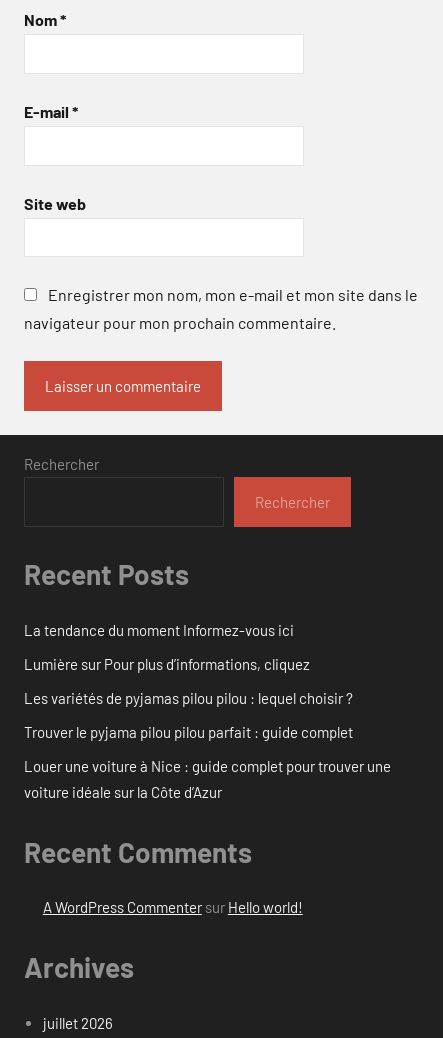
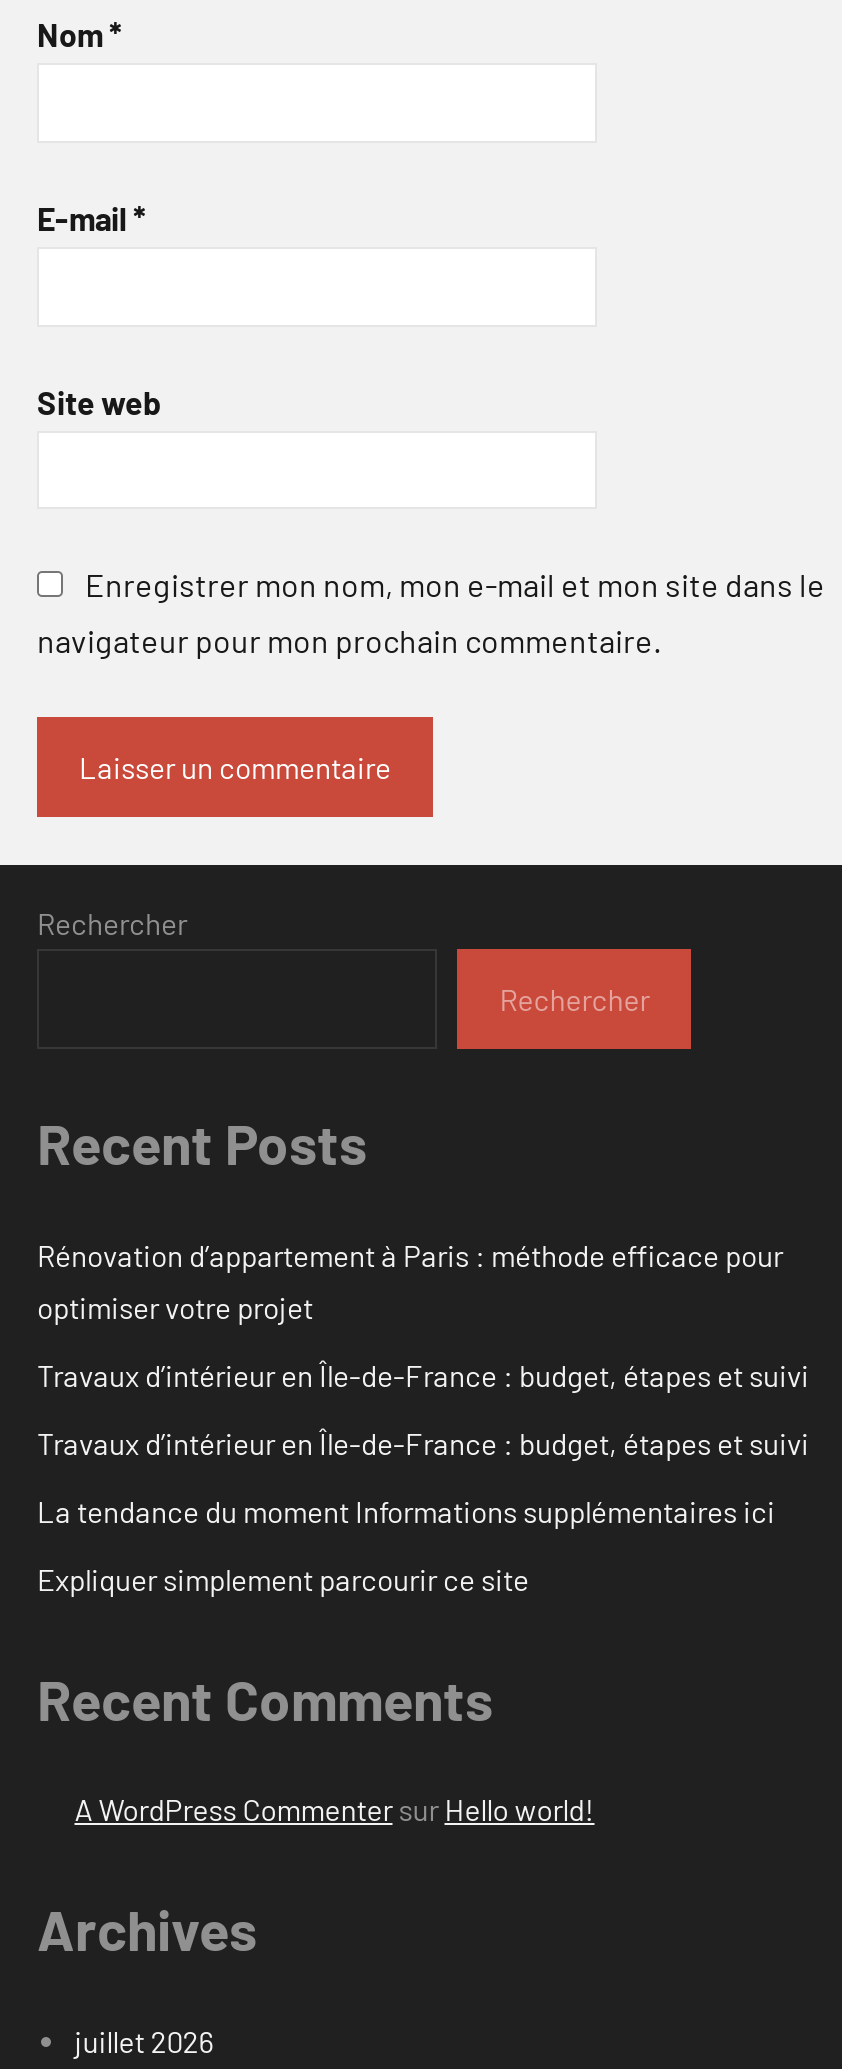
[24,621,294,639] La tendance du moment Informez-vous ici -> [37,1237,783,1325] Rénovation d’appartement à Paris : méthode efficace pour | optimiser votre projet
[24,655,310,673] Lumière sur Pour plus d’informations, cliquez -> [37,1357,809,1393] Travaux d’intérieur en Île-de-France : budget, étapes et suivi
[24,689,353,707] Les variétés de pyjamas pilou pilou : lequel choisir ? -> [37,1425,809,1461] Travaux d’intérieur en Île-de-France : budget, étapes et suivi
[24,723,353,741] Trouver le pyjama pilou pilou parfait : guide complet -> [37,1493,775,1529] La tendance du moment Informations supplémentaires ici
[24,757,391,801] Louer une voiture à Nice : guide complet pour trouver une | voiture idéale sur la Côte d’Azur -> [37,1561,529,1597] Expliquer simplement parcourir ce site

